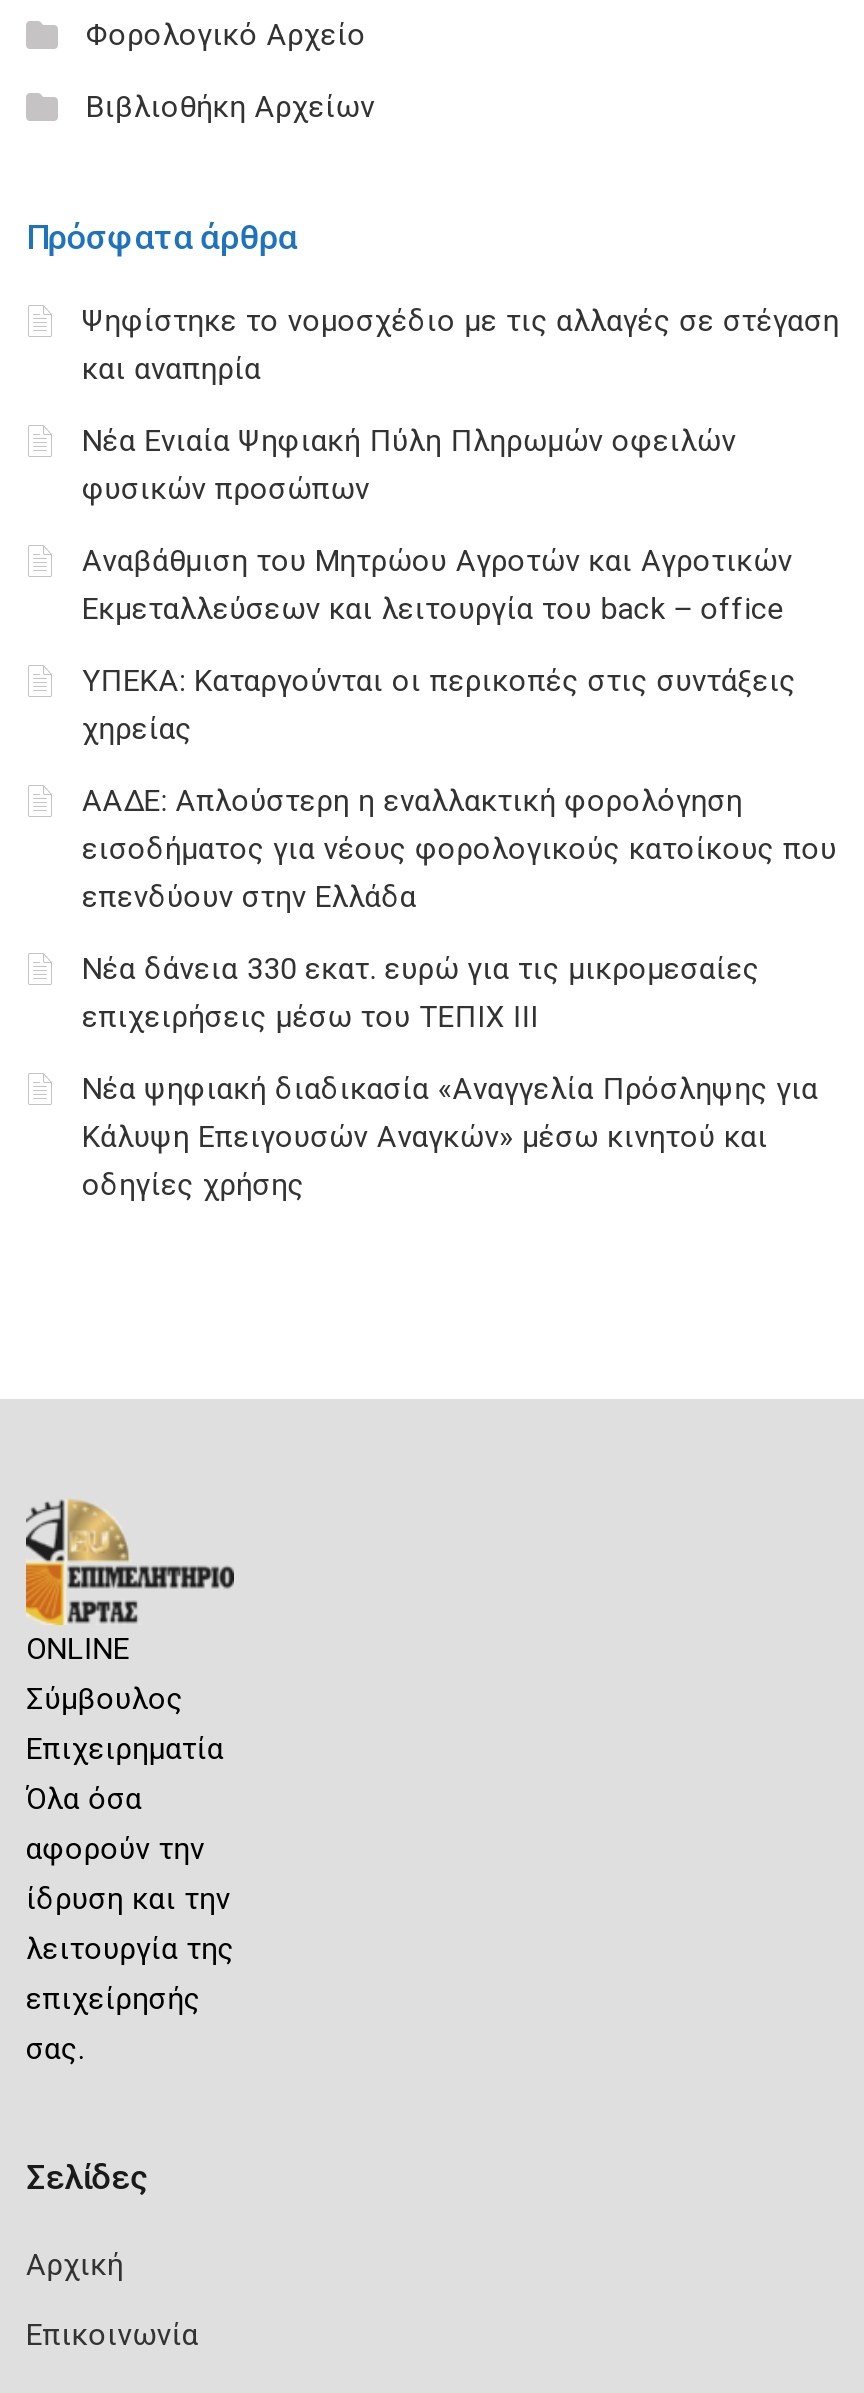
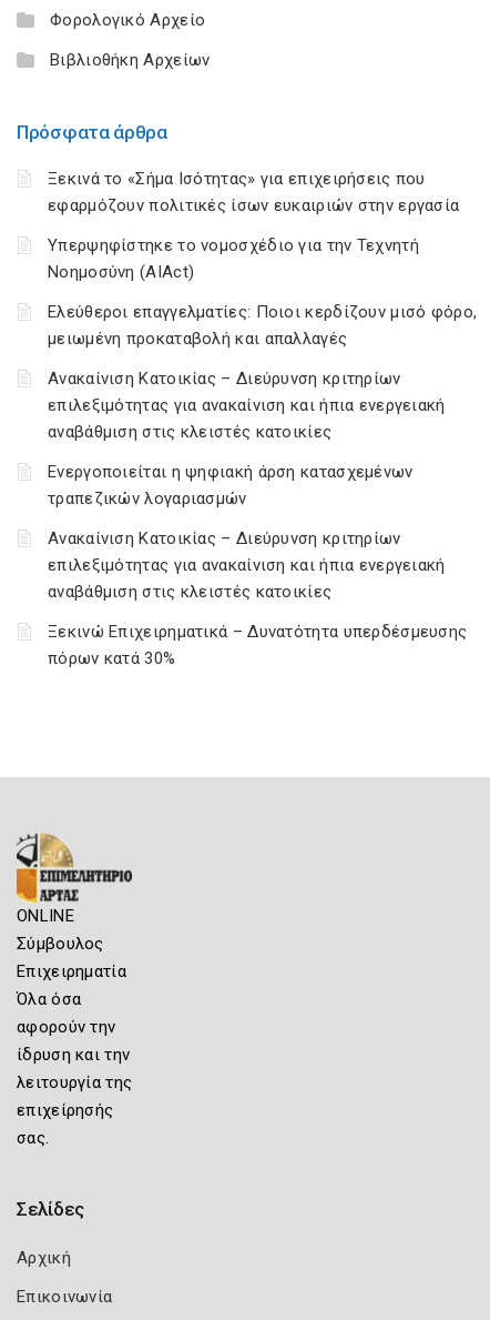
[82,303,839,387] Ψηφίστηκε το νομοσχέδιο με τις αλλαγές σε στέγαση | και αναπηρία -> [48,169,459,215] Ξεκινά το «Σήμα Ισότητας» για επιχειρήσεις που | εφαρμόζουν πολιτικές ίσων ευκαιριών στην εργασία
[82,423,736,507] Νέα Ενιαία Ψηφιακή Πύλη Πληρωμών οφειλών | φυσικών προσώπων -> [48,235,419,282] Υπερψηφίστηκε το νομοσχέδιο για την Τεχνητή | Νοημοσύνη (AIAct)
[82,543,792,627] Αναβάθμιση του Μητρώου Αγροτών και Αγροτικών | Εκμεταλλεύσεων και λειτουργία του back – office -> [48,302,477,349] Ελεύθεροι επαγγελματίες: Ποιοι κερδίζουν μισό φόρο, | μειωμένη προκαταβολή και απαλλαγές
[82,663,796,747] ΥΠΕΚΑ: Καταργούνται οι περικοπές στις συντάξεις | χηρείας -> [48,369,445,442] Ανακαίνιση Κατοικίας – Διεύρυνση κριτηρίων | επιλεξιμότητας για ανακαίνιση και ήπια ενεργειακή | αναβάθμιση στις κλειστές κατοικίες
[82,783,837,915] ΑΑΔΕ: Απλούστερη η εναλλακτική φορολόγηση | εισοδήματος για νέους φορολογικούς κατοίκους που | επενδύουν στην Ελλάδα -> [48,462,413,508] Ενεργοποιείται η ψηφιακή άρση κατασχεμένων | τραπεζικών λογαριασμών
[82,951,760,1035] Νέα δάνεια 330 εκατ. ευρώ για τις μικρομεσαίες | επιχειρήσεις μέσω του ΤΕΠΙΧ ΙΙΙ -> [48,528,445,602] Ανακαίνιση Κατοικίας – Διεύρυνση κριτηρίων | επιλεξιμότητας για ανακαίνιση και ήπια ενεργειακή | αναβάθμιση στις κλειστές κατοικίες
[82,1071,818,1203] Νέα ψηφιακή διαδικασία «Αναγγελία Πρόσληψης για | Κάλυψη Επειγουσών Αναγκών» μέσω κινητού και | οδηγίες χρήσης -> [48,622,467,668] Ξεκινώ Επιχειρηματικά – Δυνατότητα υπερδέσμευσης | πόρων κατά 30%

